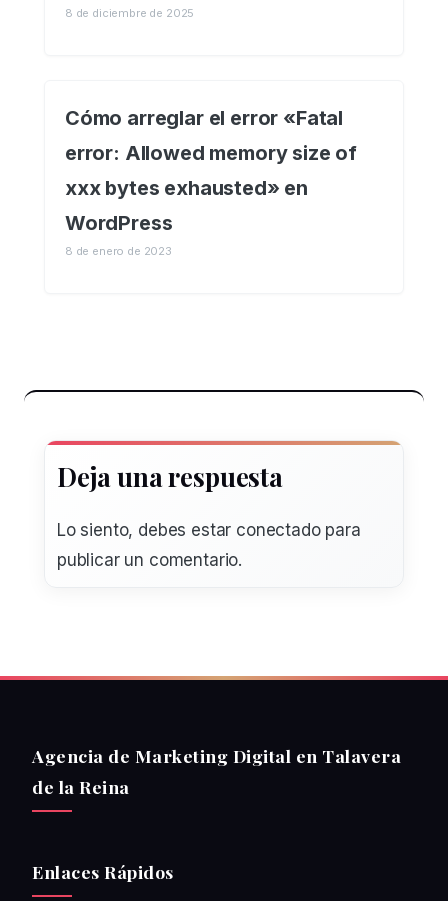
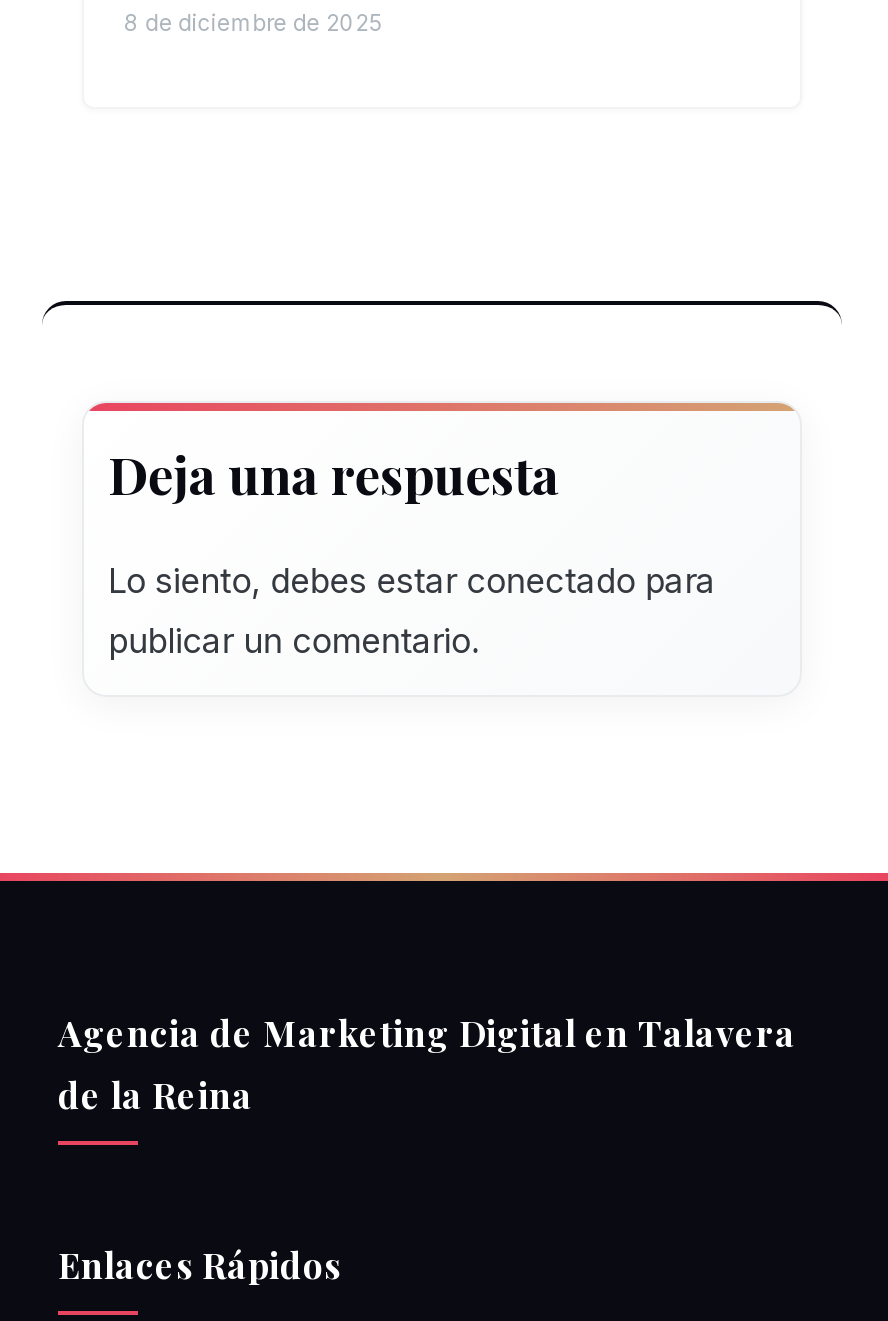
[65,106,357,258] Cómo arreglar el error «Fatal | error: Allowed memory size of | xxx bytes exhausted» en | WordPress | 8 de enero de 2023 -> none

